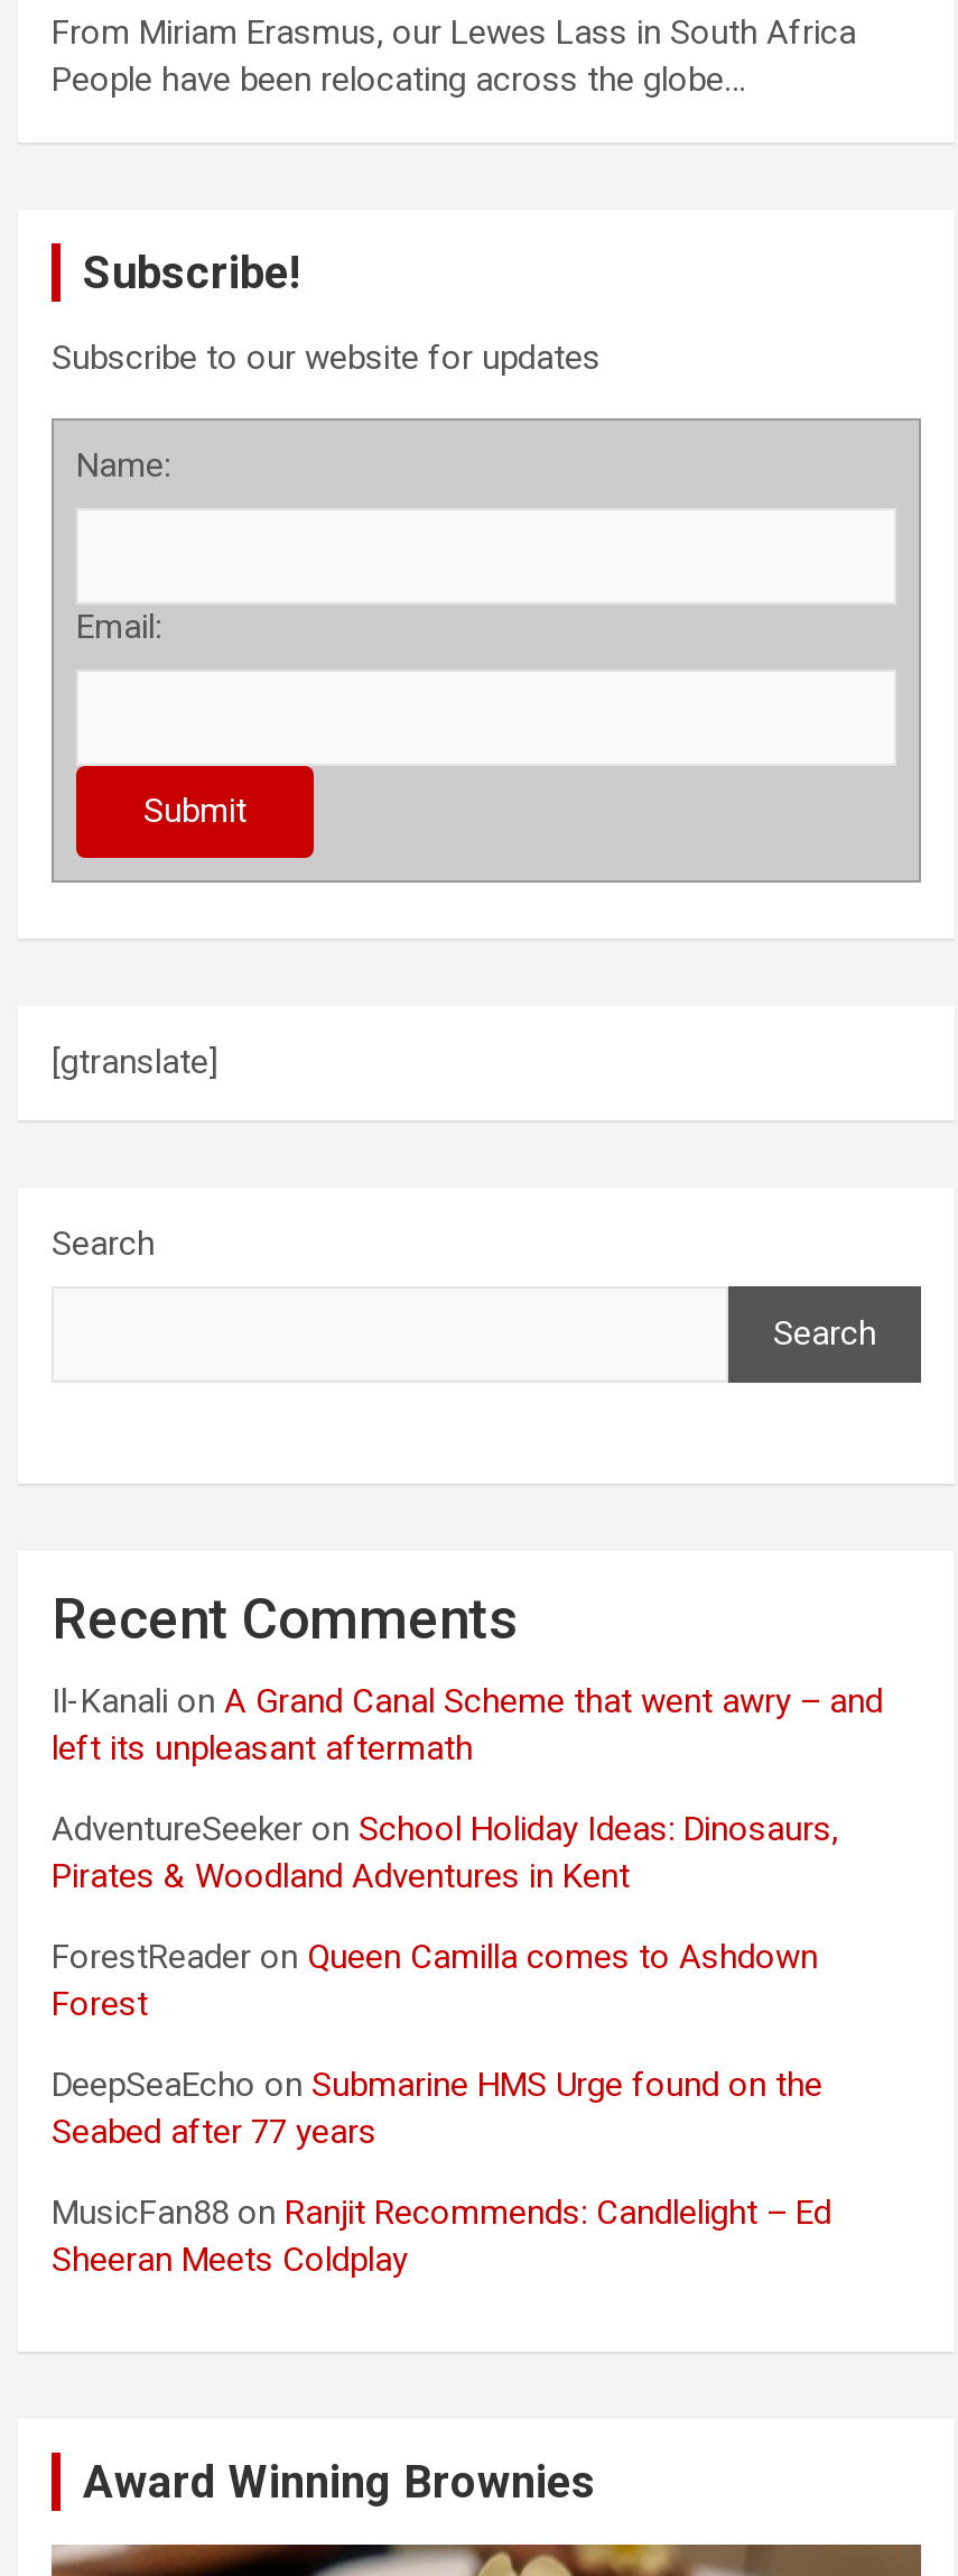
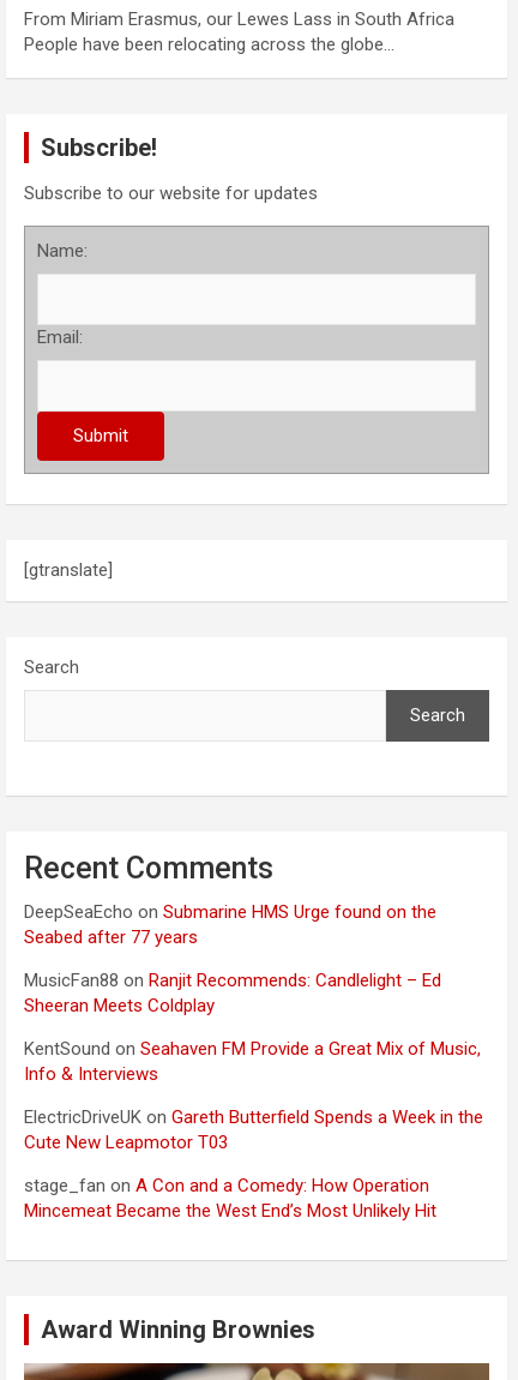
[52,1682,883,2025] Il-Kanali on A Grand Canal Scheme that went awry – and | left its unpleasant aftermath | AdventureSeeker on School Holiday Ideas: Dinosaurs, | Pirates & Woodland Adventures in Kent | ForestReader on Queen Camilla comes to Ashdown | Forest -> none
moved [52,2066,831,2281] -> [24,902,441,1017]: DeepSeaEcho on Submarine HMS Urge found on the | Seabed after 77 years | MusicFan88 on Ranjit Recommends: Candlelight – Ed | Sheeran Meets Coldplay
none -> [24,1039,483,1222] KentSound on Seahaven FM Provide a Great Mix of Music, | Info & Interviews | ElectricDriveUK on Gareth Butterfield Spends a Week in the | Cute New Leapmotor T03 | stage_fan on A Con and a Comedy: How Operation | Mincemeat Became the West End’s Most Unlikely Hit

